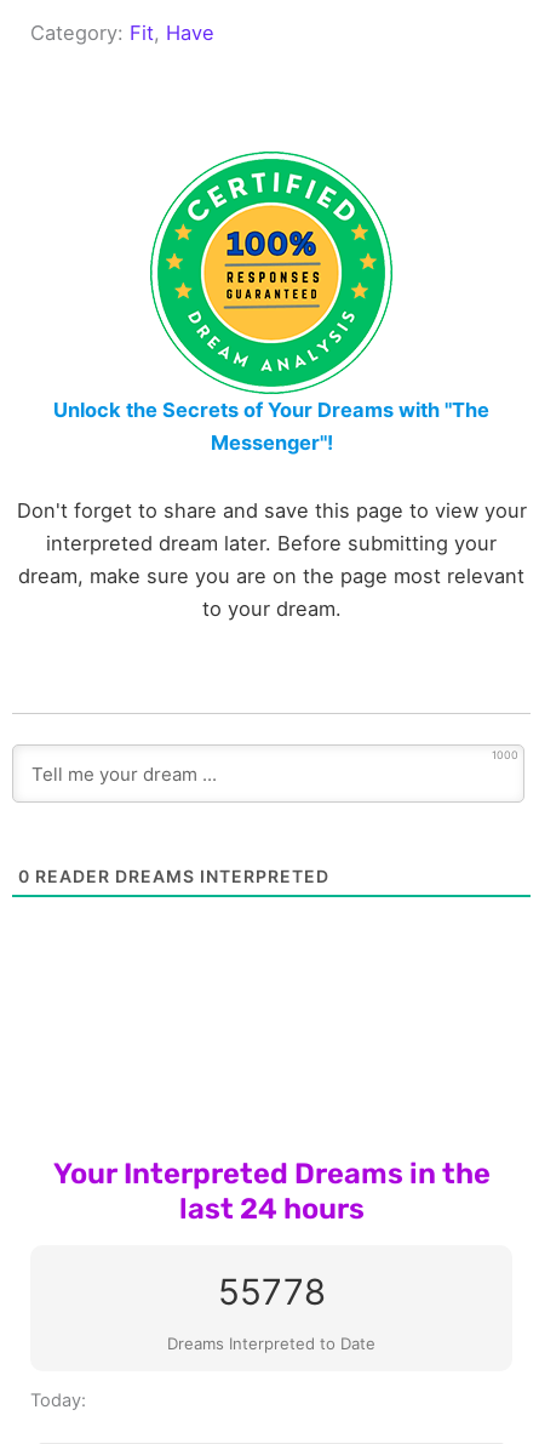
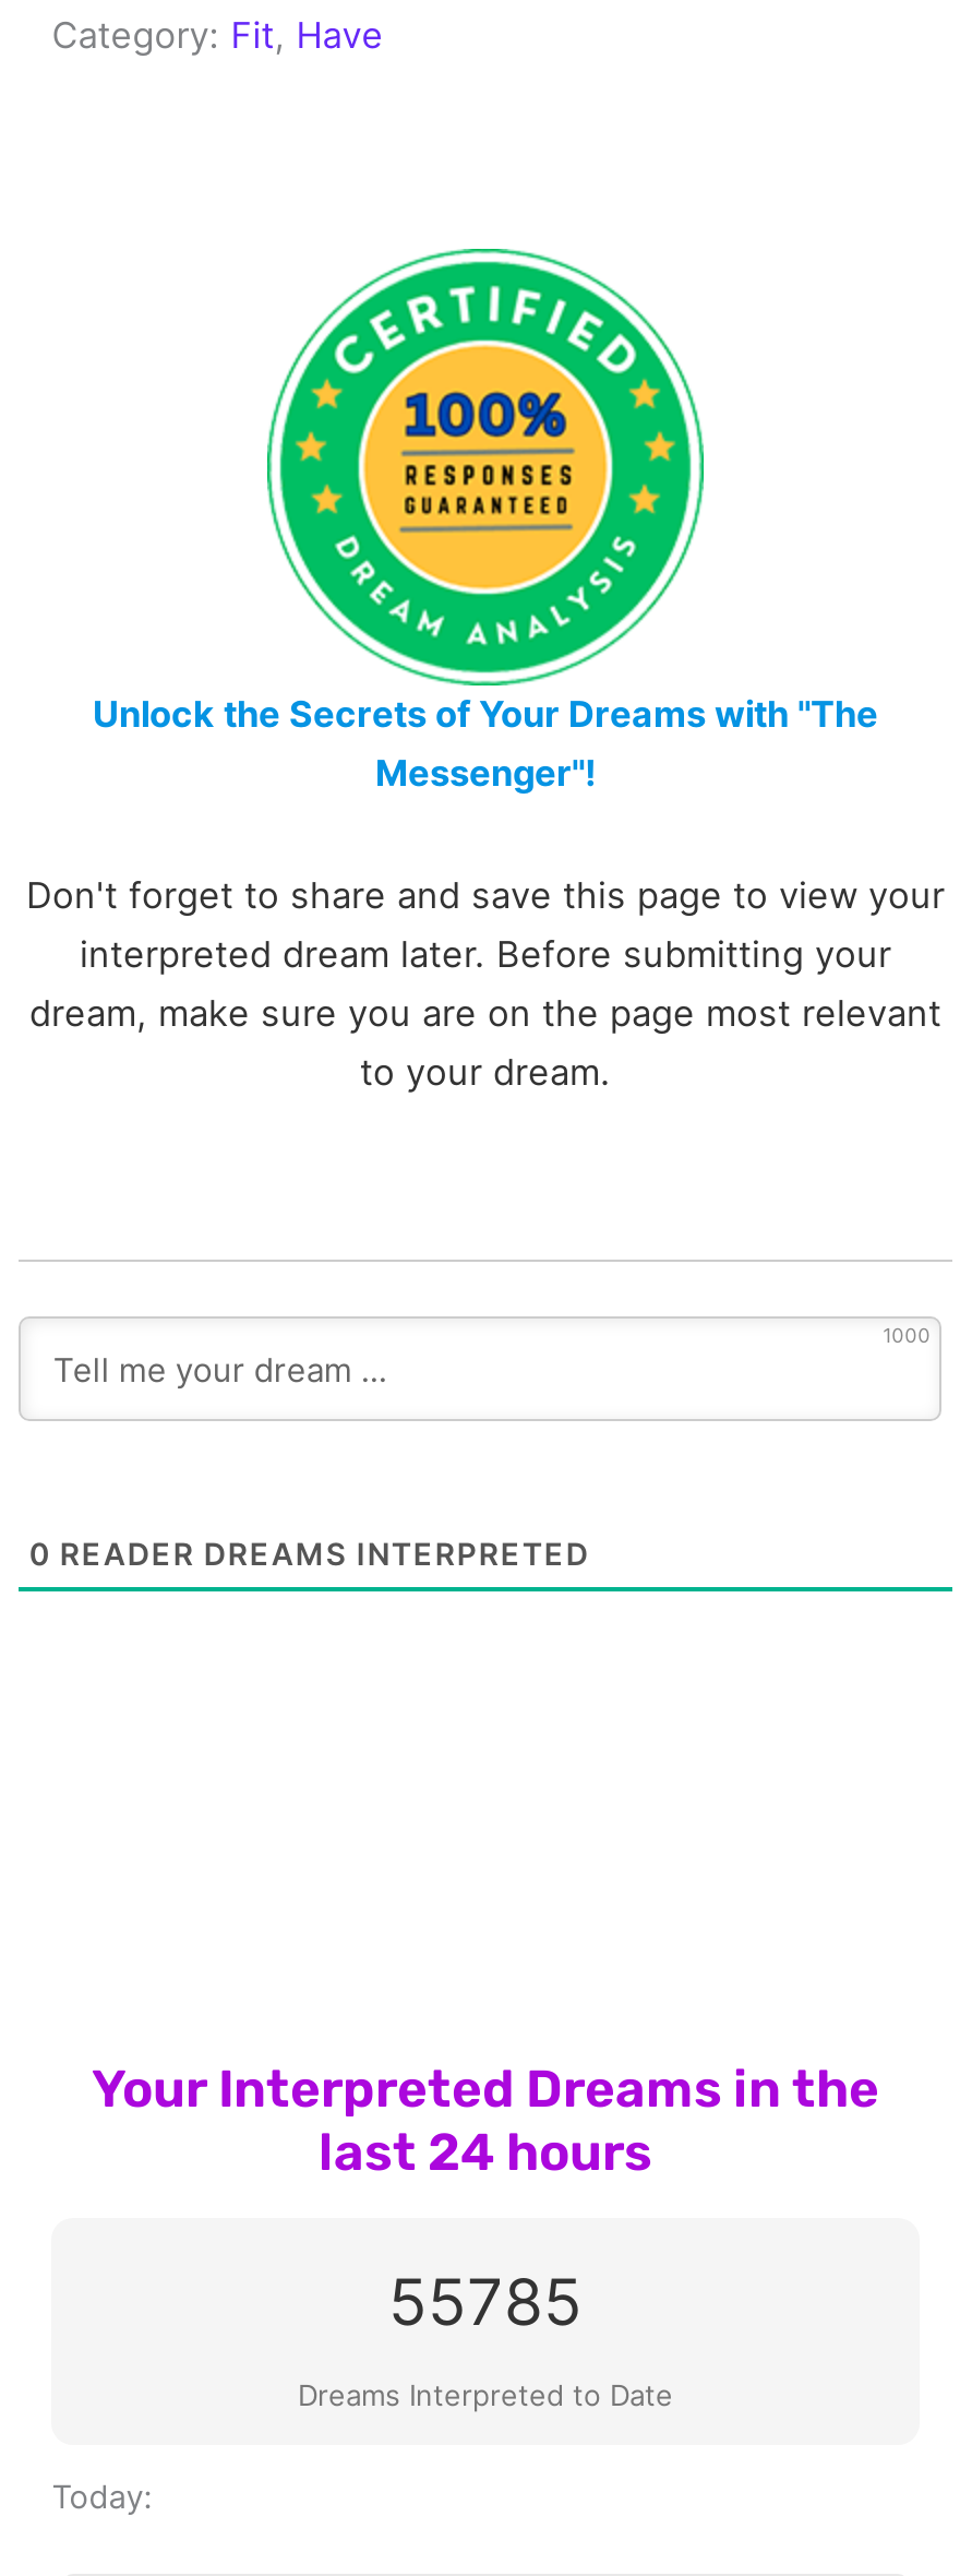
[217,1271,325,1313] 55778 -> [388,2264,583,2340] 55785

